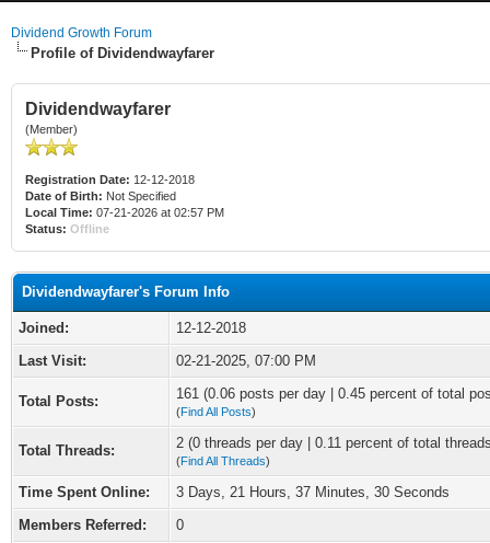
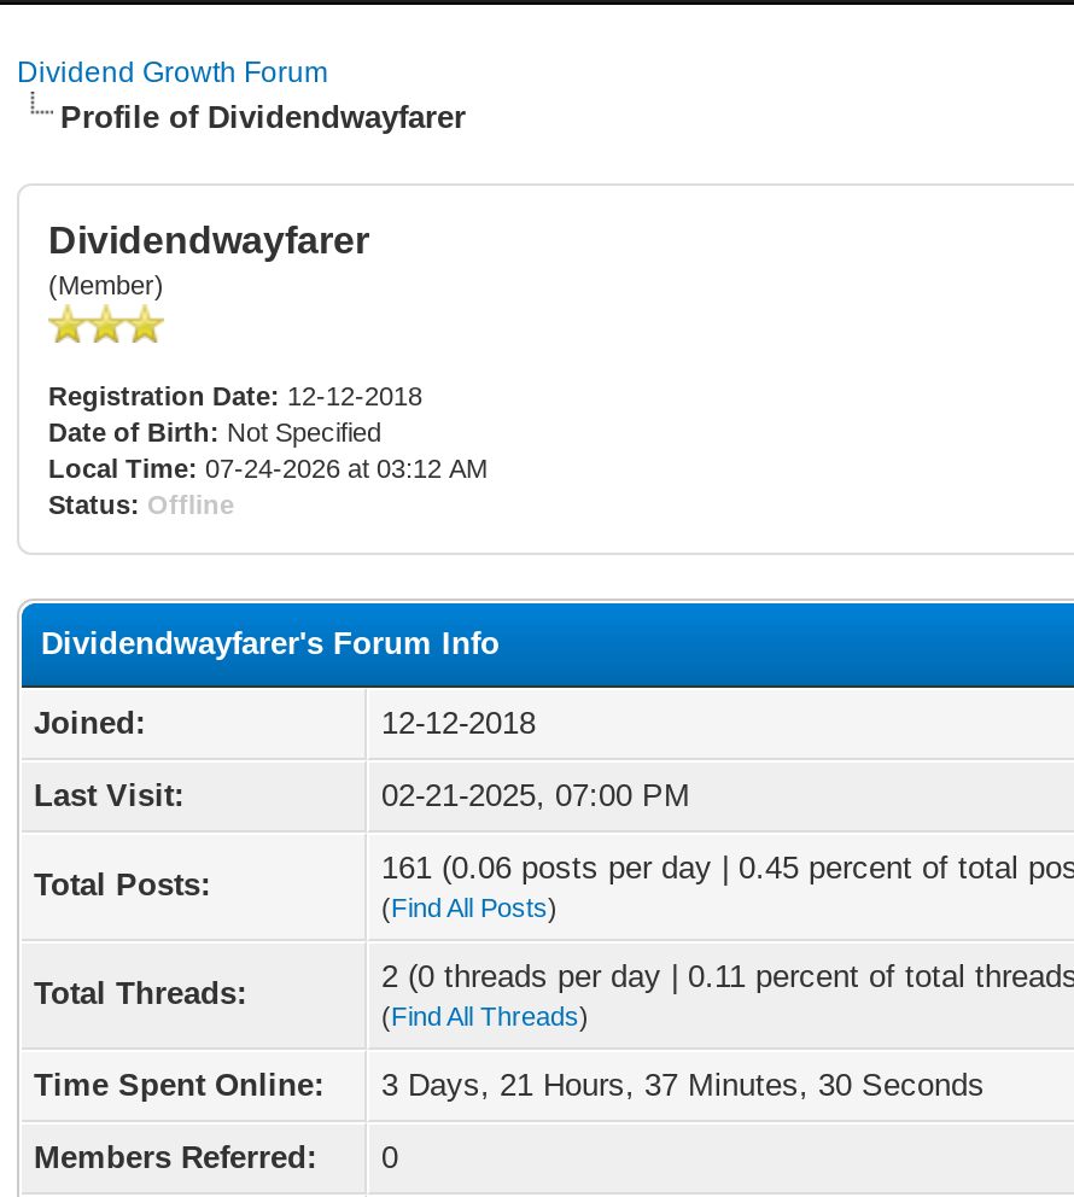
[25,206,224,219] Local Time: 07-21-2026 at 02:57 PM -> [48,454,488,483] Local Time: 07-24-2026 at 03:12 AM

